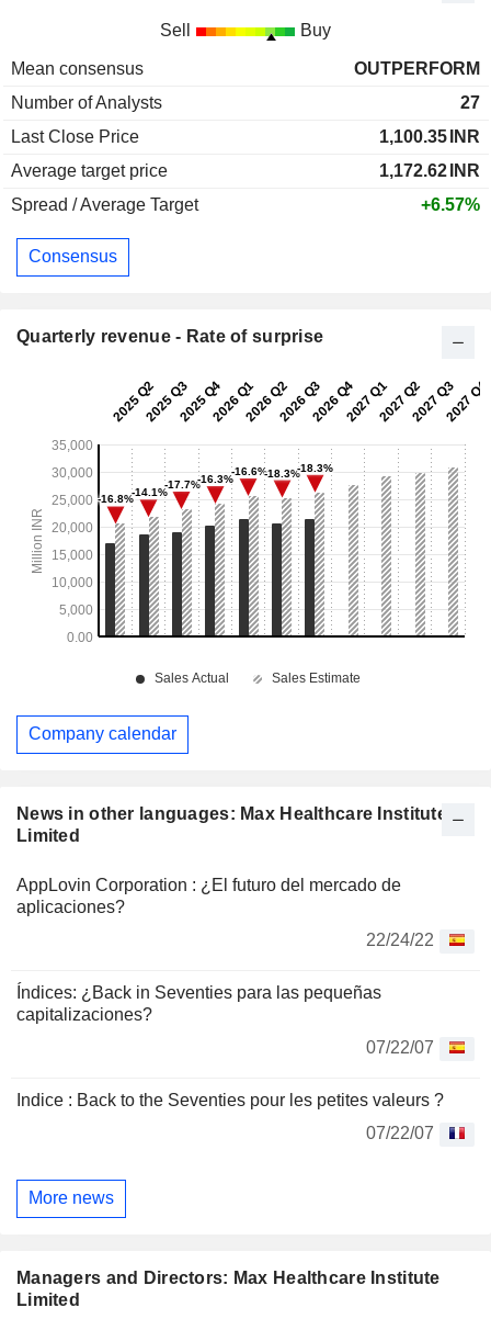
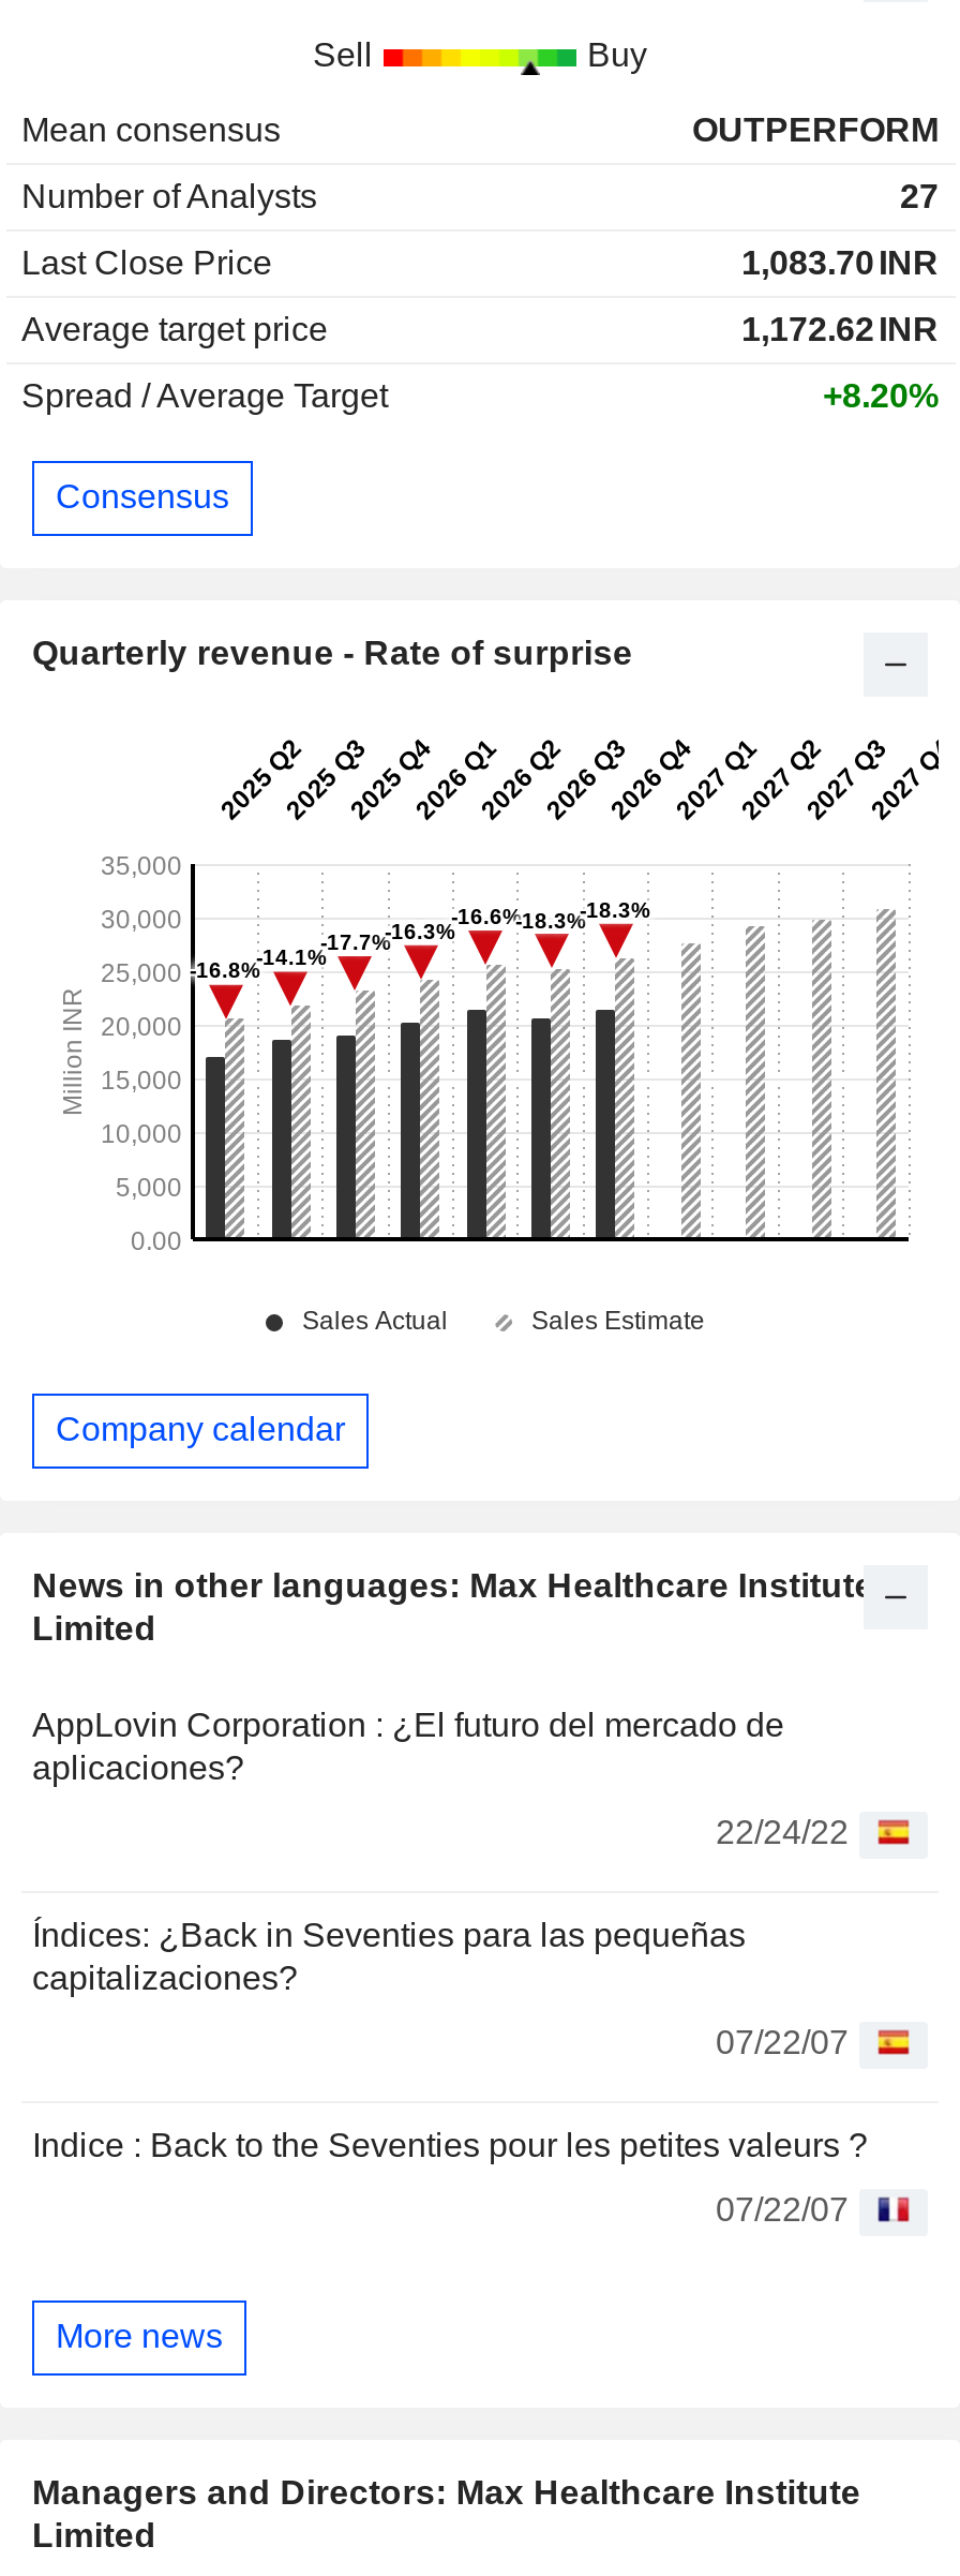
[379,127,480,145] 1,100.35 INR -> [741,243,939,280] 1,083.70 INR
[421,195,480,213] +6.57% -> [823,376,939,413] +8.20%

